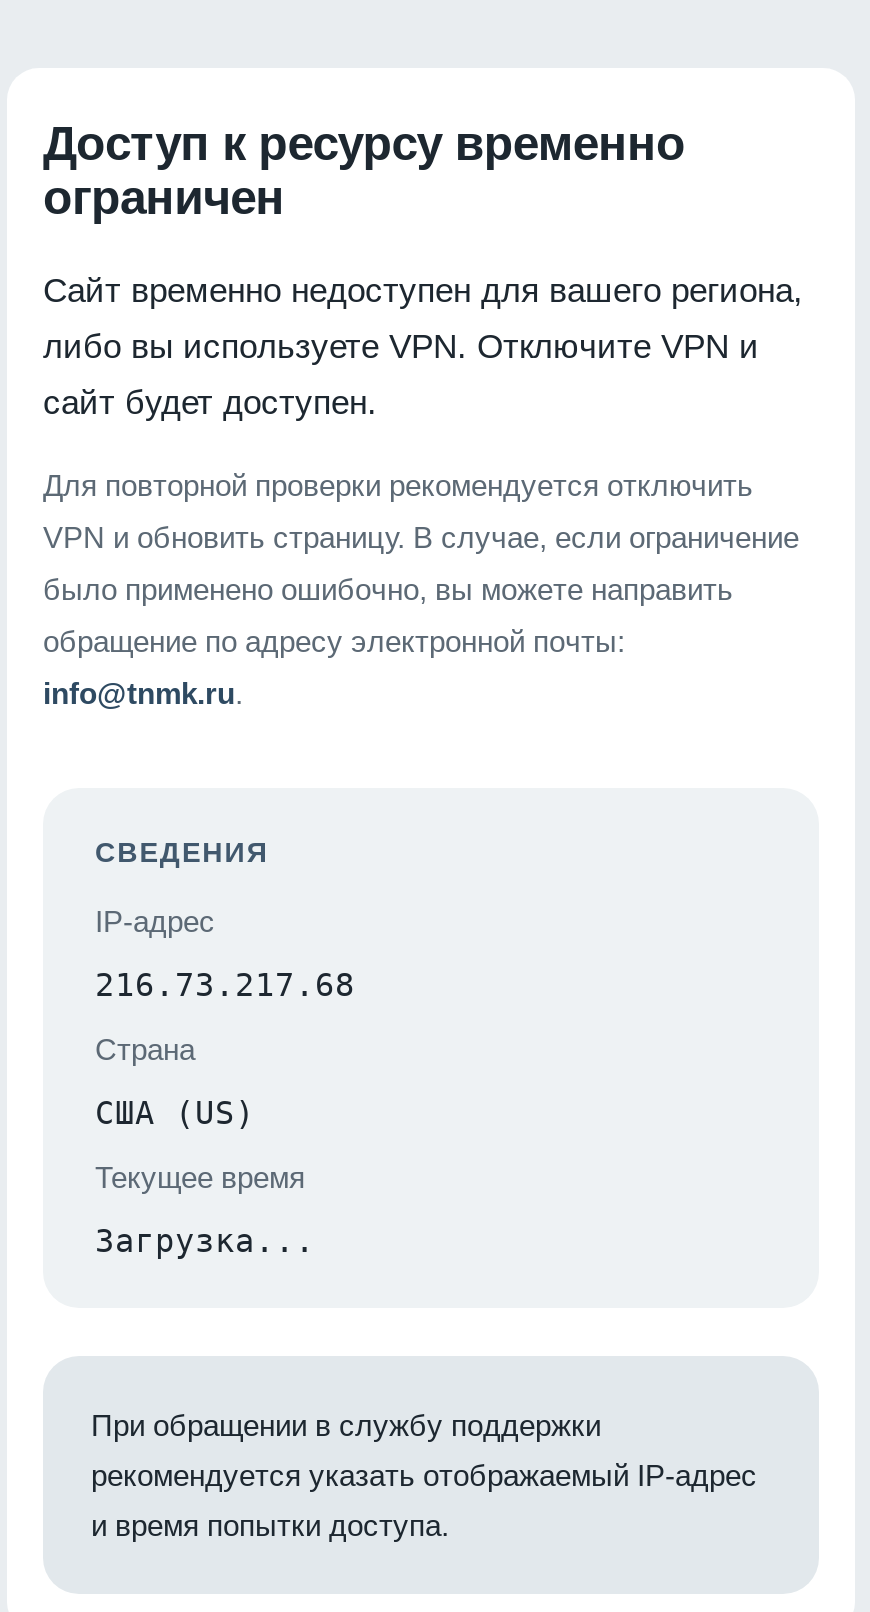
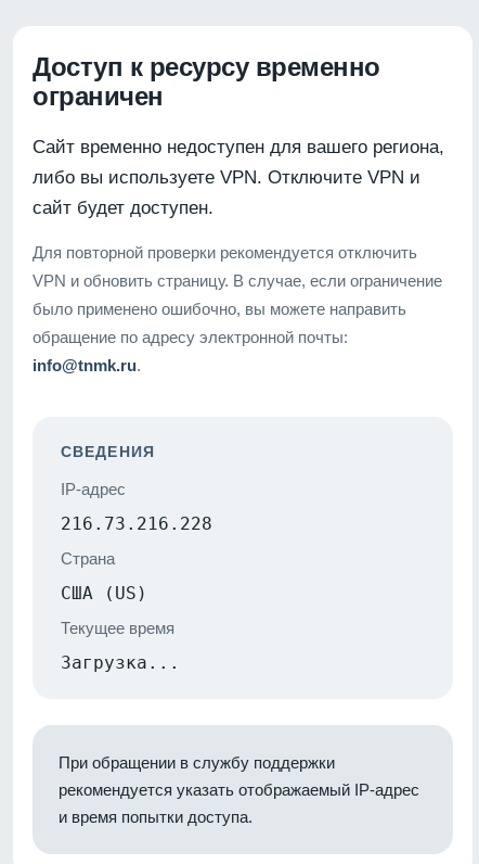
[95,965,355,1003] 216.73.217.68 -> [61,513,212,533] 216.73.216.228

